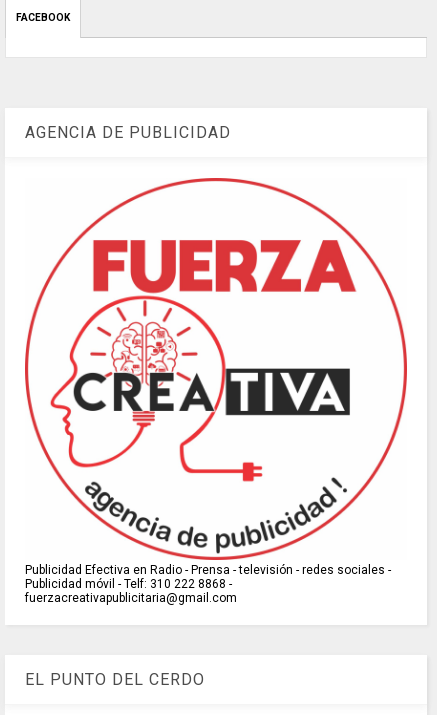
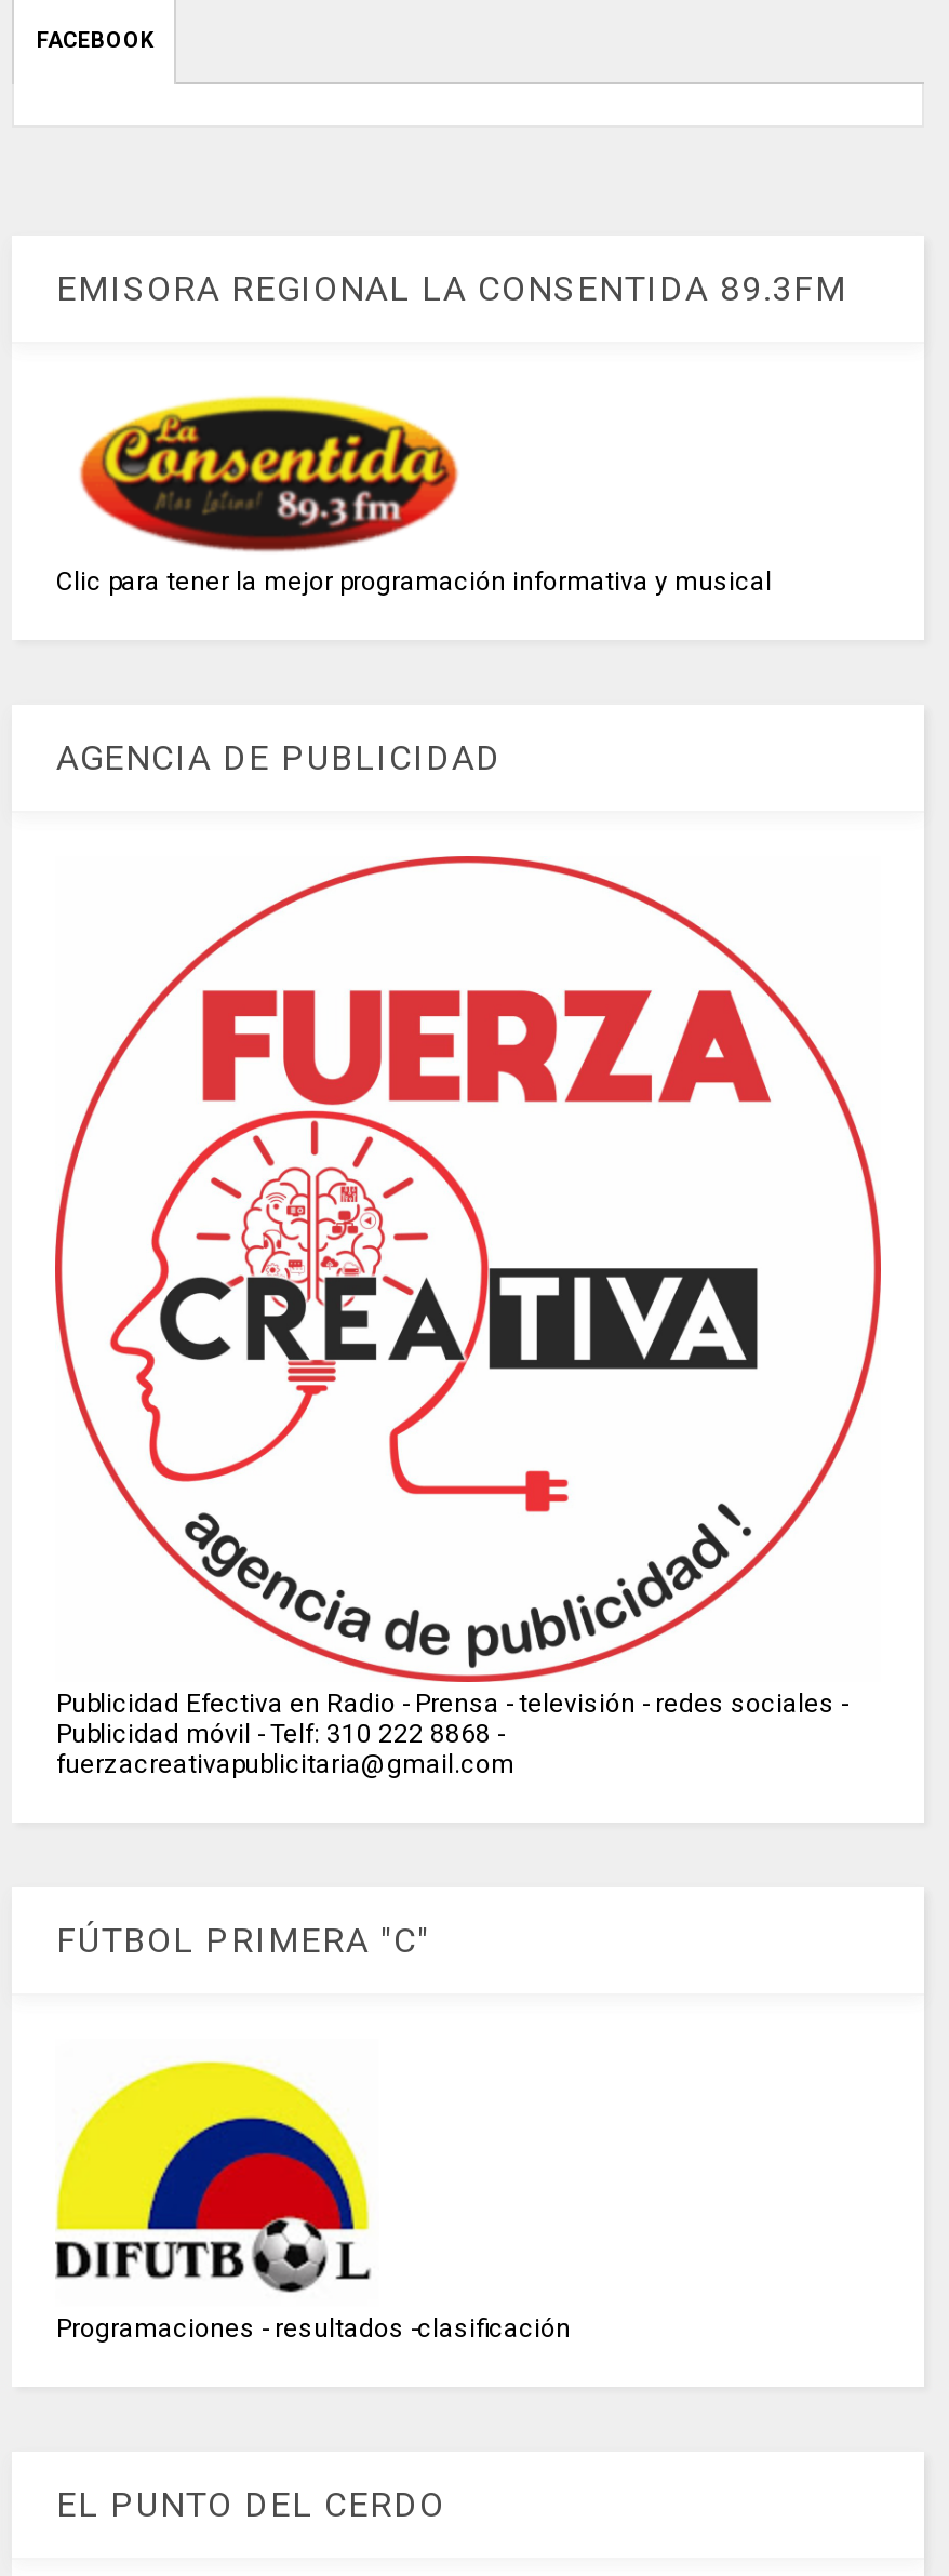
none -> [56,269,847,310] EMISORA REGIONAL LA CONSENTIDA 89.3FM
none -> [56,396,772,598] [image] | Clic para tener la mejor programación informativa y musical
none -> [55,2058,570,2343] [image] | Programaciones - resultados -clasificación
none -> [56,1919,430,1960] FÚTBOL PRIMERA "C"

